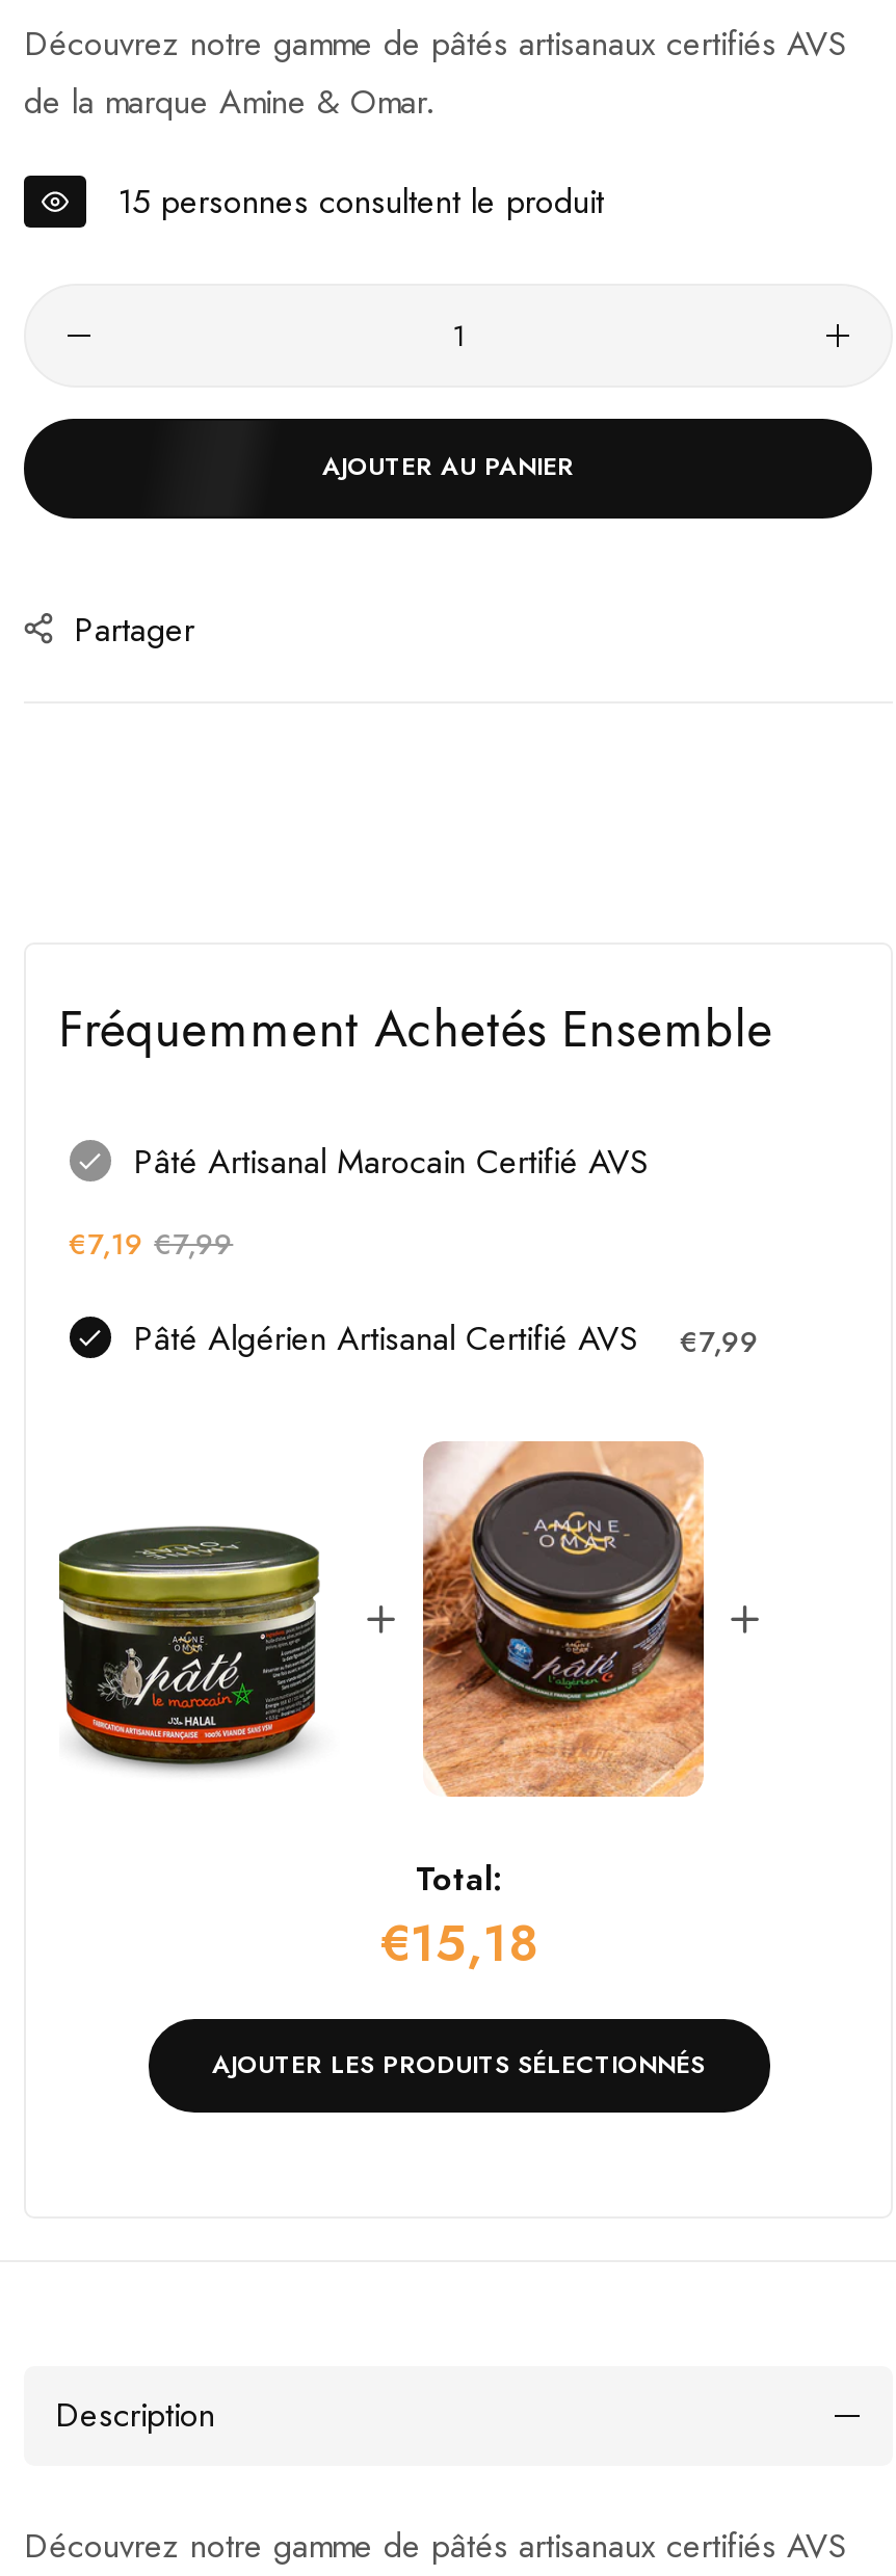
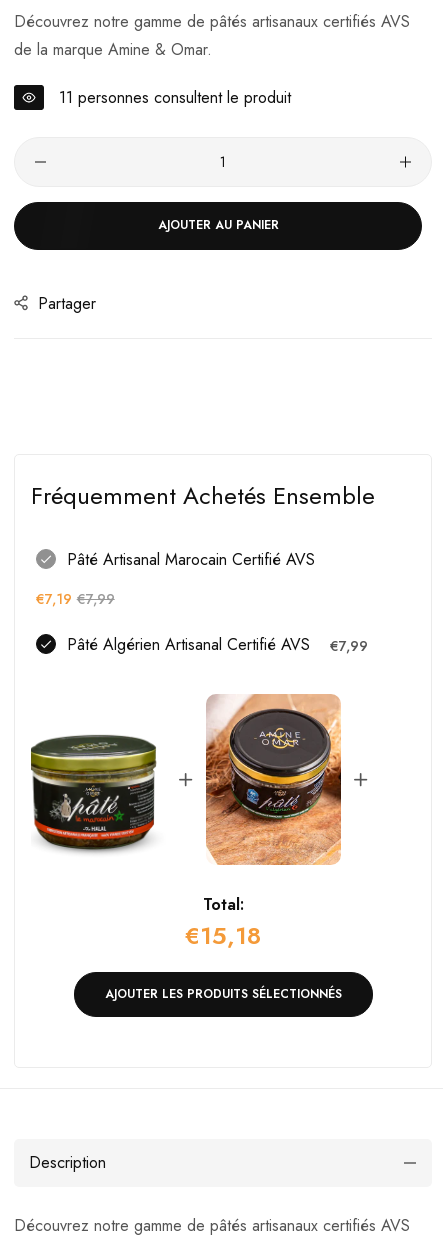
[117,177,604,224] 15 personnes consultent le produit -> [59,85,291,108] 11 personnes consultent le produit

